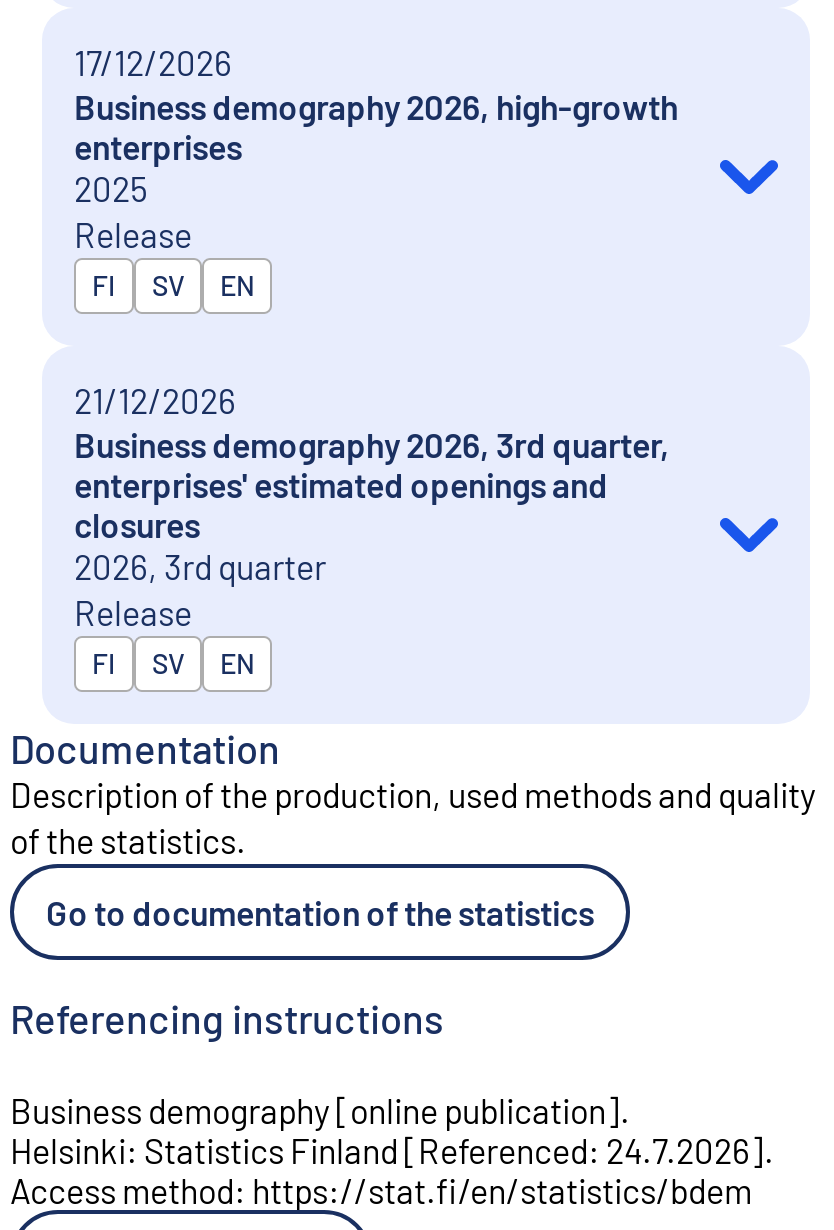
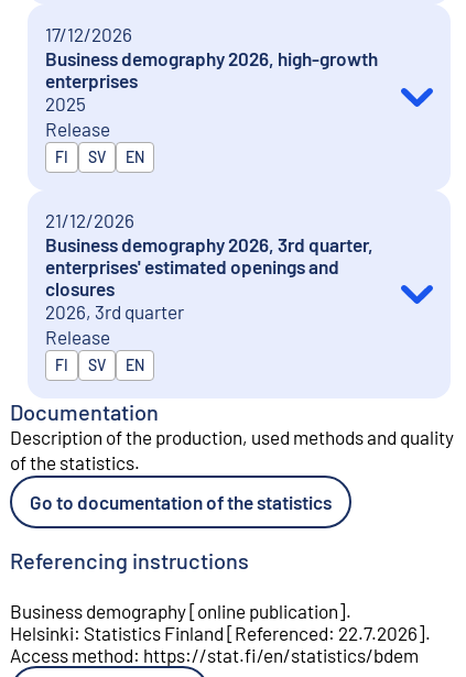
[10,1130,774,1170] Helsinki: Statistics Finland [Referenced: 24.7.2026]. -> [10,622,431,644] Helsinki: Statistics Finland [Referenced: 22.7.2026].

